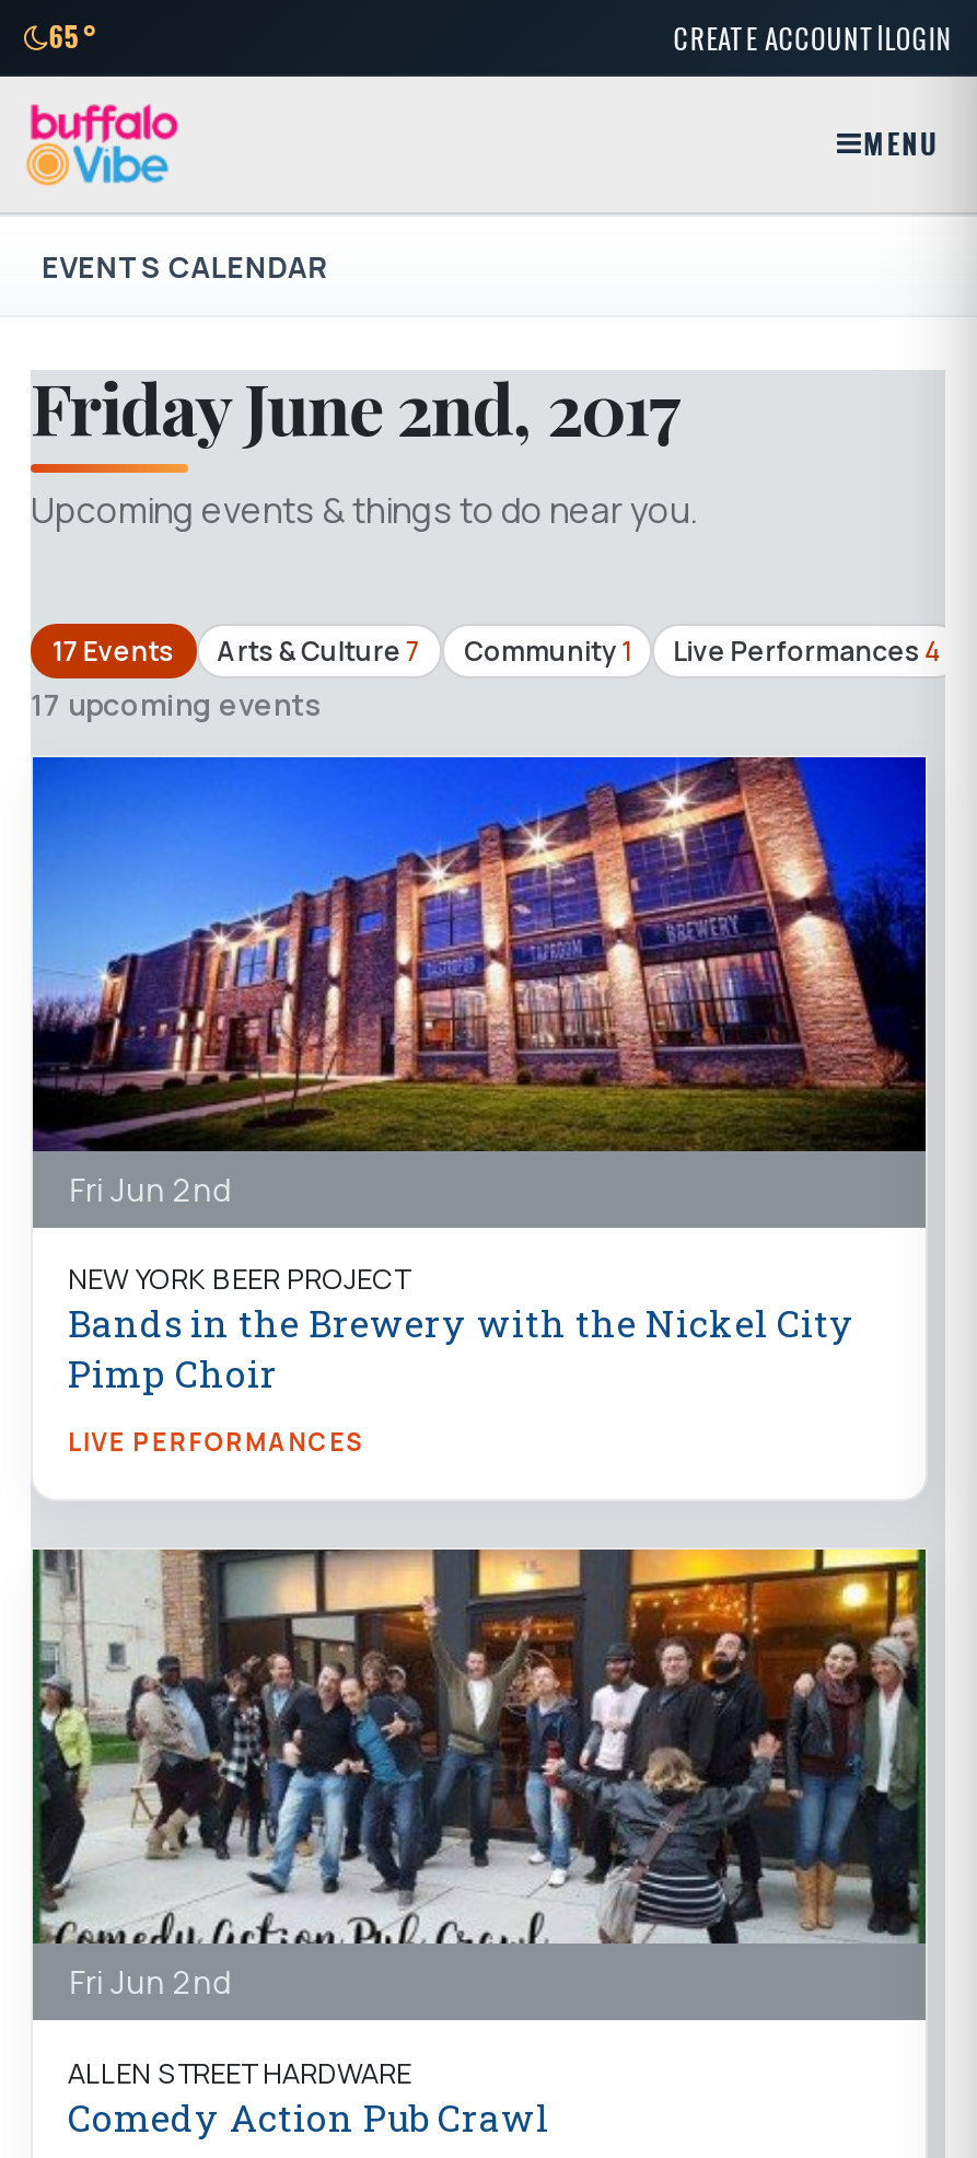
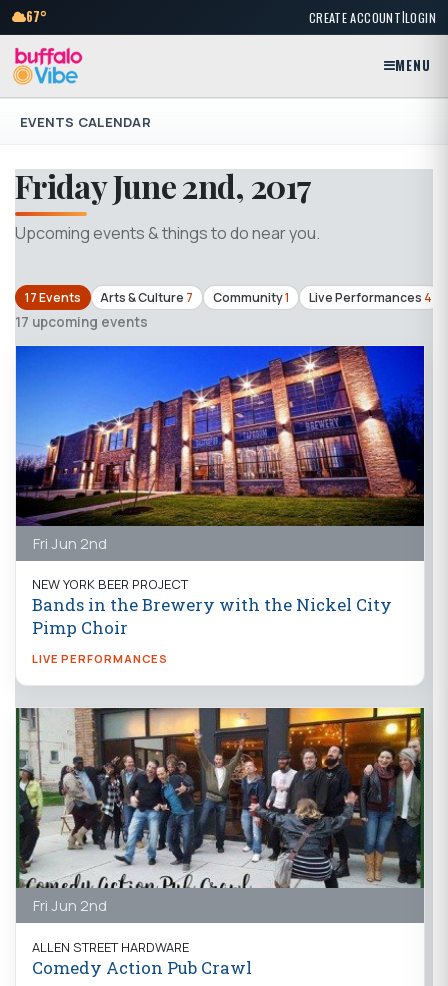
[49,16,97,57] 65° -> [26,7,47,26] 67°

